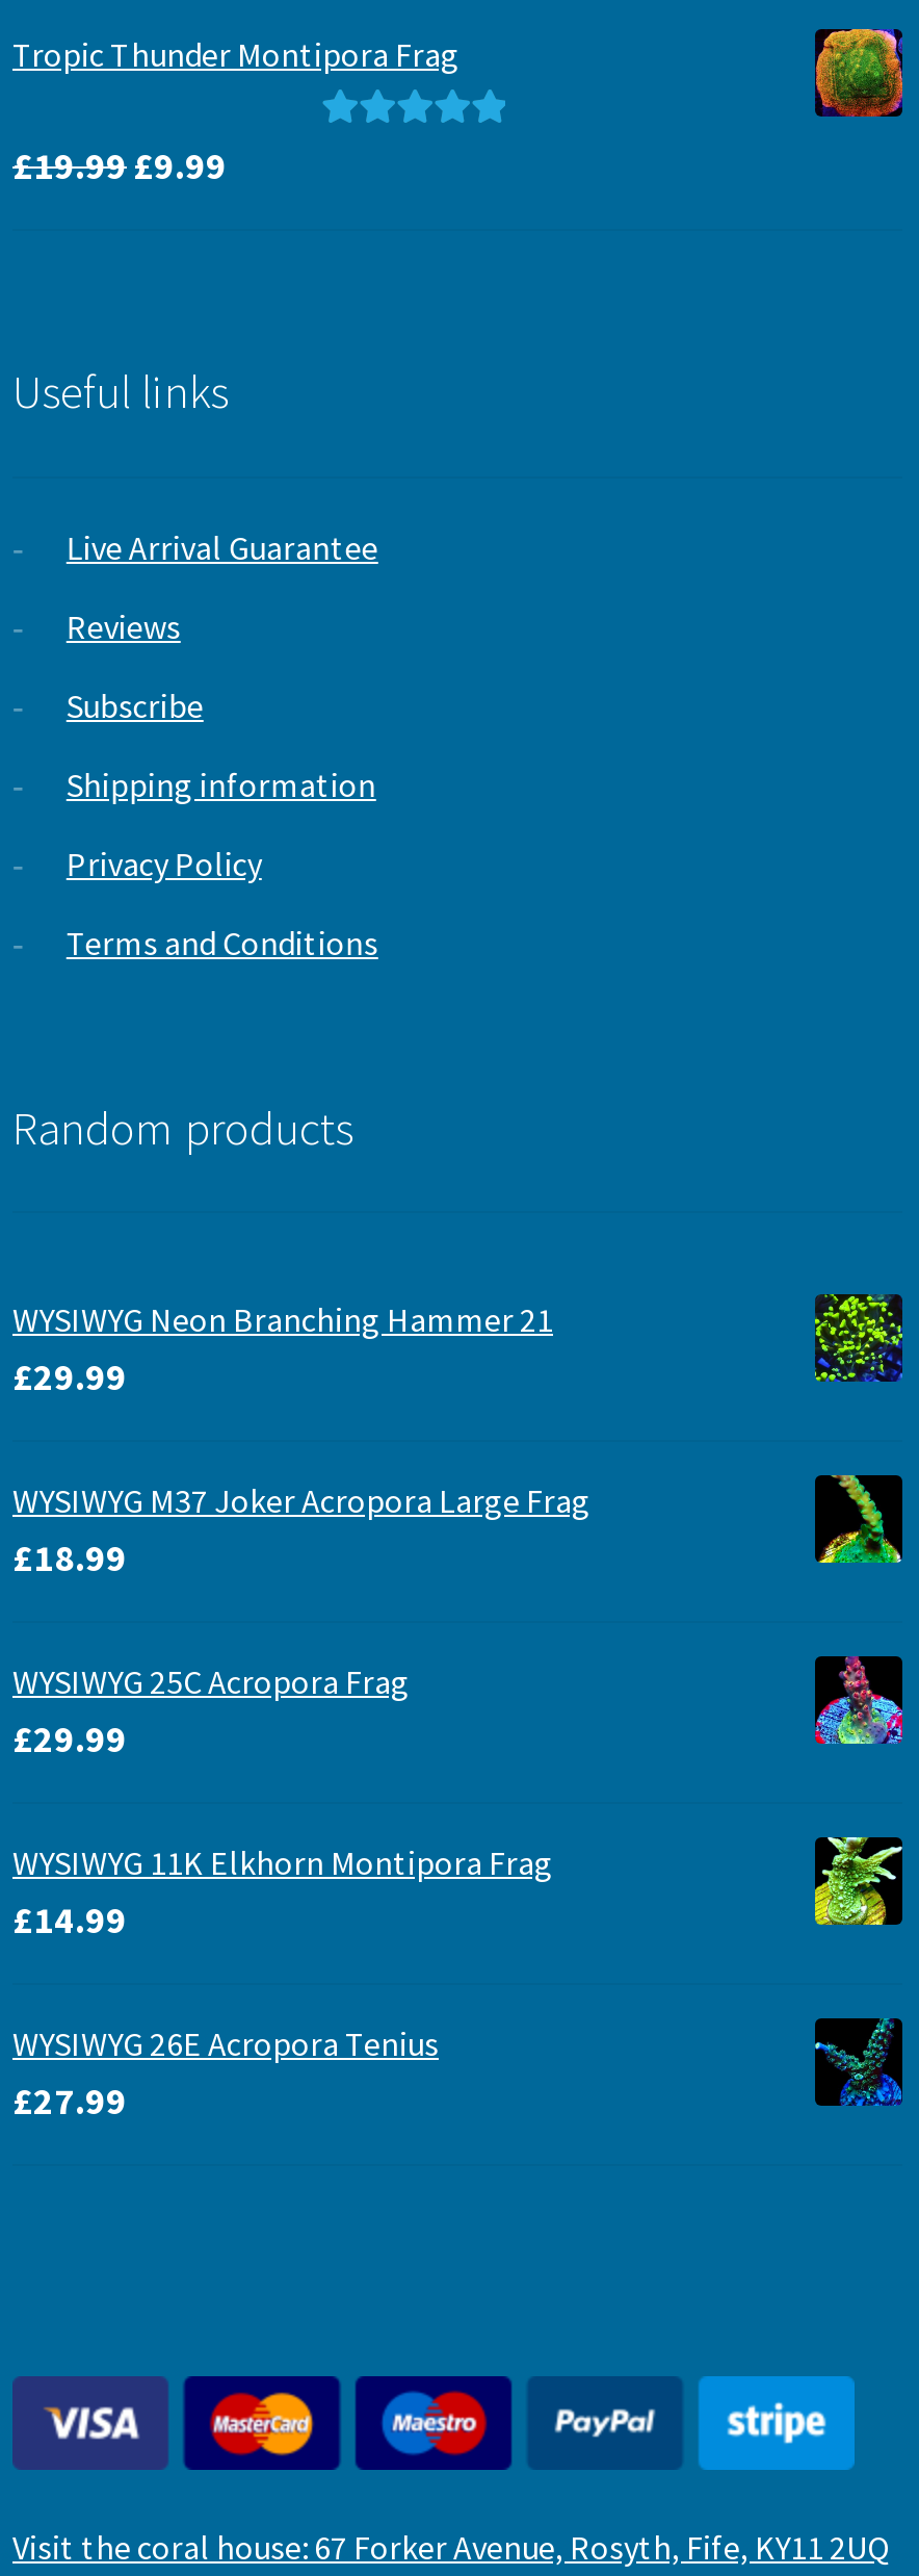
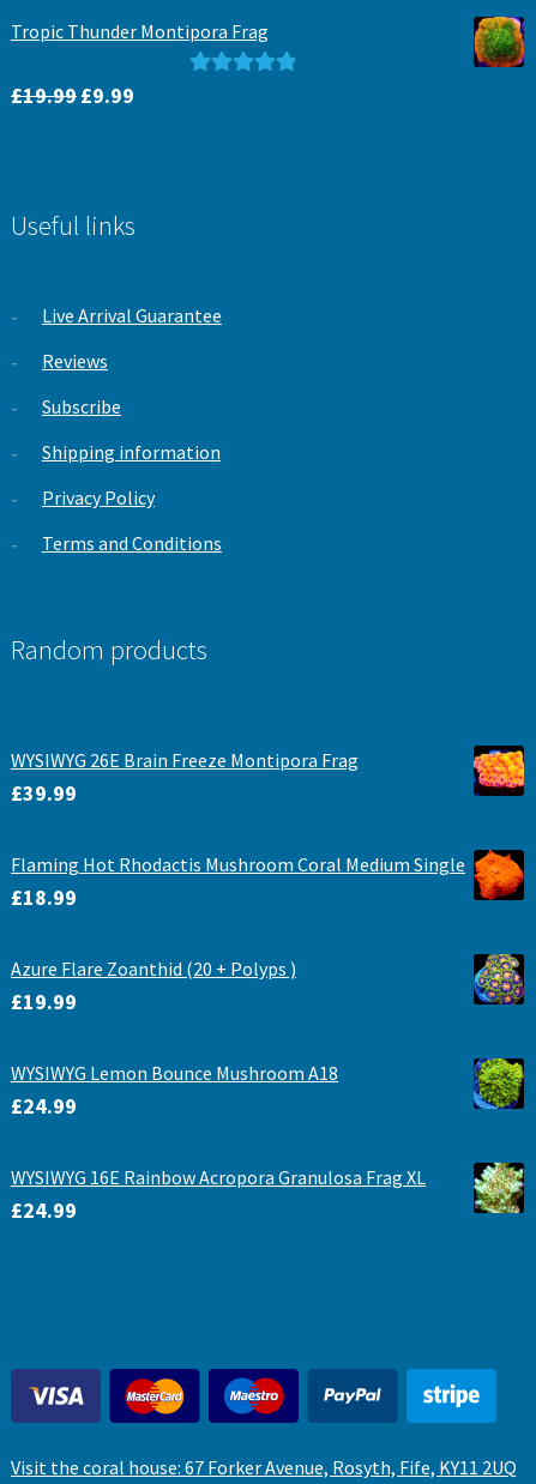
[12,1299,553,1401] WYSIWYG Neon Branching Hammer 21 | £29.99 -> [11,748,359,807] WYSIWYG 26E Brain Freeze Montipora Frag | £39.99
[813,1292,904,1382] [image] -> [472,744,525,797] [image]
[12,1480,590,1521] WYSIWYG M37 Joker Acropora Large Frag -> [11,852,465,876] Flaming Hot Rhodactis Mushroom Coral Medium Single
[817,1473,904,1565] [image] -> [476,849,525,901] [image]
[12,1661,410,1763] WYSIWYG 25C Acropora Frag | £29.99 -> [11,957,296,1015] Azure Flare Zoanthid (20 + Polyps ) | £19.99
[813,1654,904,1746] [image] -> [472,953,525,1006] [image]
[12,1842,553,1944] WYSIWYG 11K Elkhorn Montipora Frag | £14.99 -> [11,1061,338,1120] WYSIWYG Lemon Bounce Mushroom A18 | £24.99
[813,1835,904,1927] [image] -> [472,1057,525,1110] [image]
[12,2023,439,2125] WYSIWYG 26E Acropora Tenius | £27.99 -> [11,1165,426,1224] WYSIWYG 16E Rainbow Acropora Granulosa Frag XL | £24.99
[813,2016,902,2108] [image] -> [472,1162,525,1214] [image]

